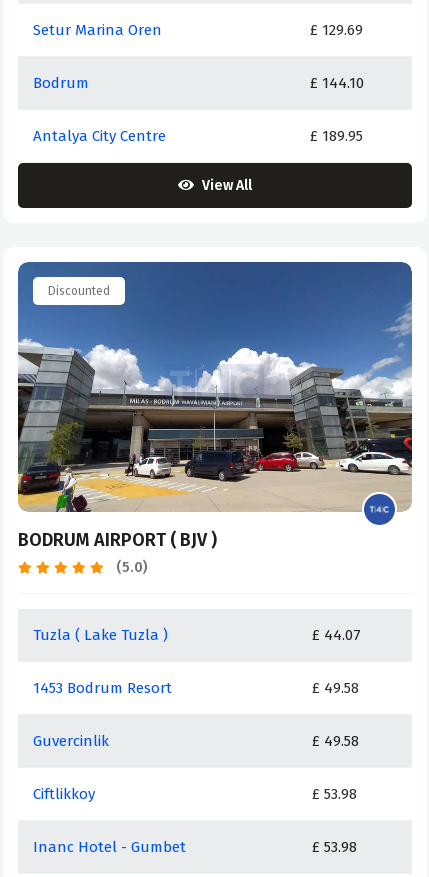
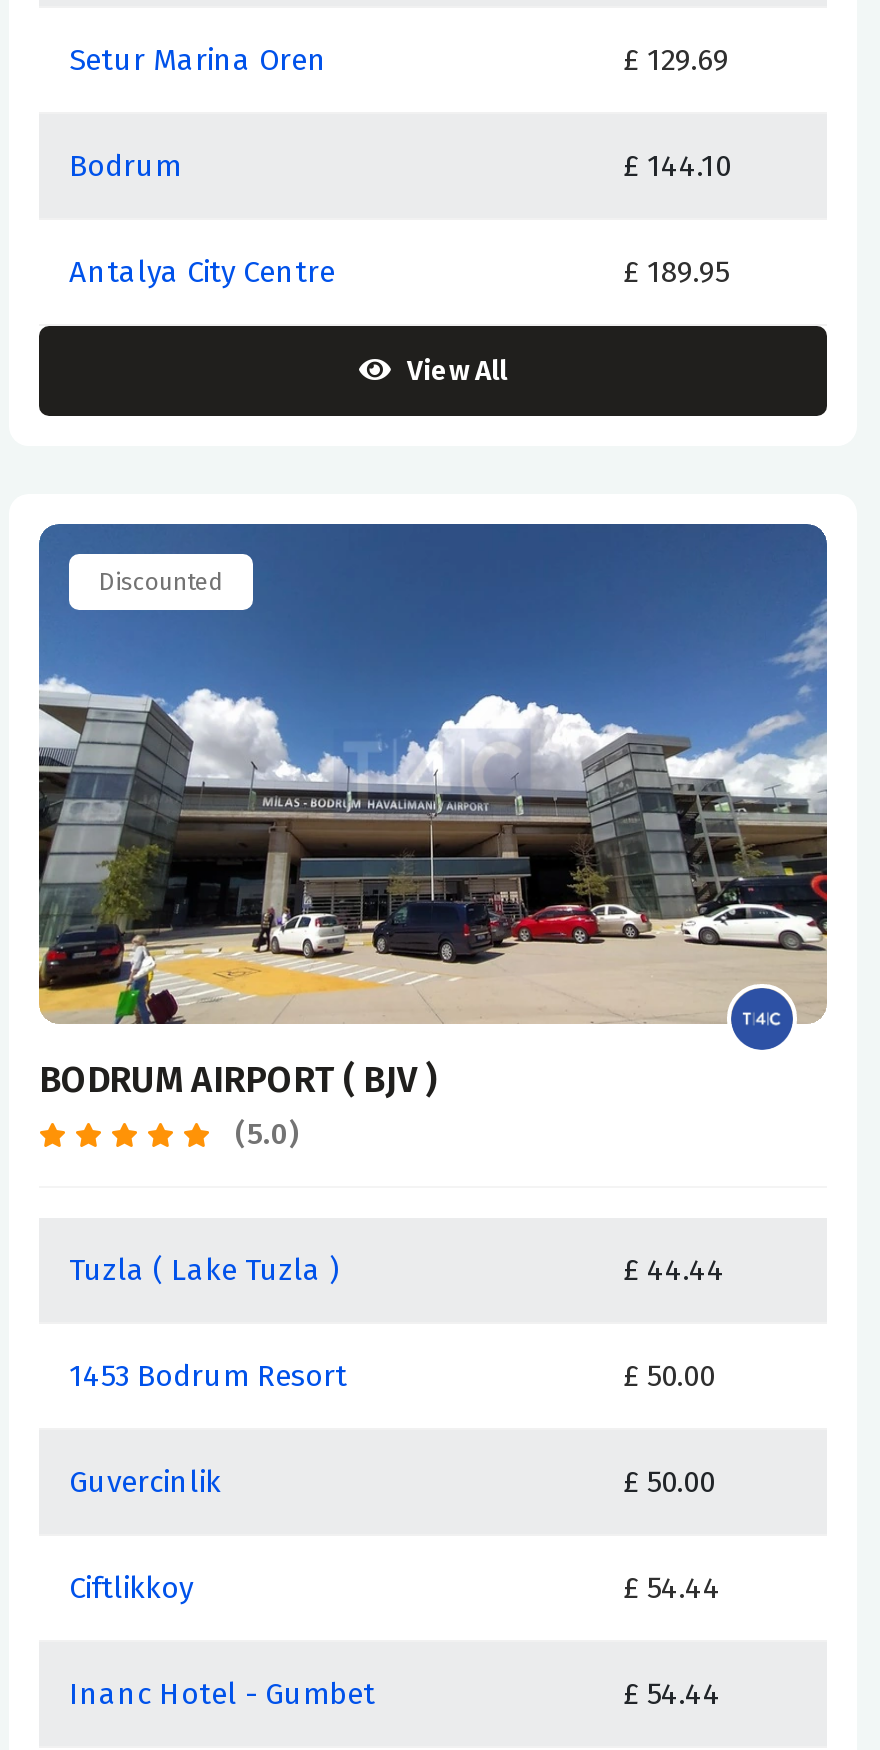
[312,626,361,644] £ 44.07 -> [623,1252,725,1288] £ 44.44
[312,679,359,697] £ 49.58 -> [623,1358,715,1394] £ 50.00
[312,732,359,750] £ 49.58 -> [623,1464,715,1500] £ 50.00
[312,785,357,803] £ 53.98 -> [623,1570,721,1606] £ 54.44
[312,838,357,856] £ 53.98 -> [623,1676,721,1712] £ 54.44

